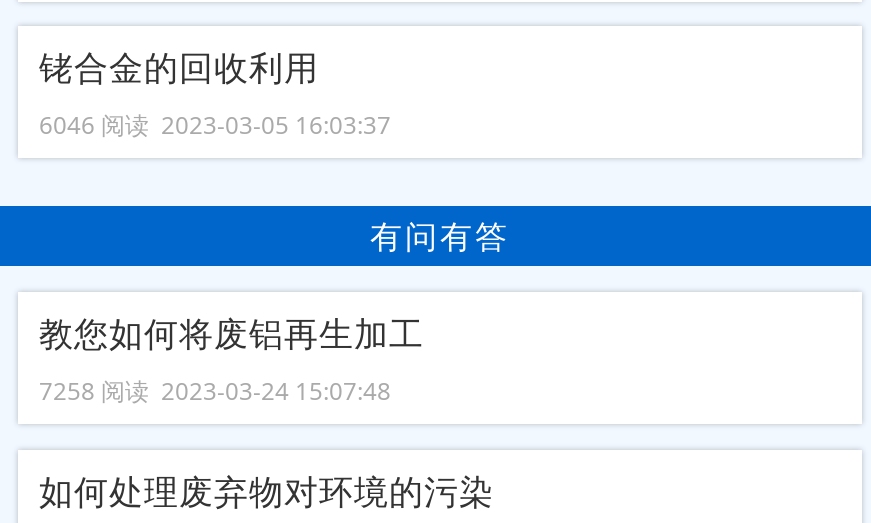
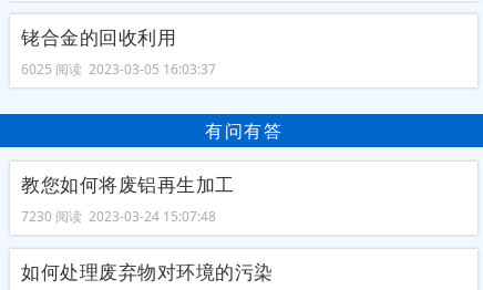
[39,108,391,142] 6046 阅读 2023-03-05 16:03:37 -> [21,60,216,79] 6025 阅读 2023-03-05 16:03:37
[39,374,391,408] 7258 阅读 2023-03-24 15:07:48 -> [21,207,216,226] 7230 阅读 2023-03-24 15:07:48

